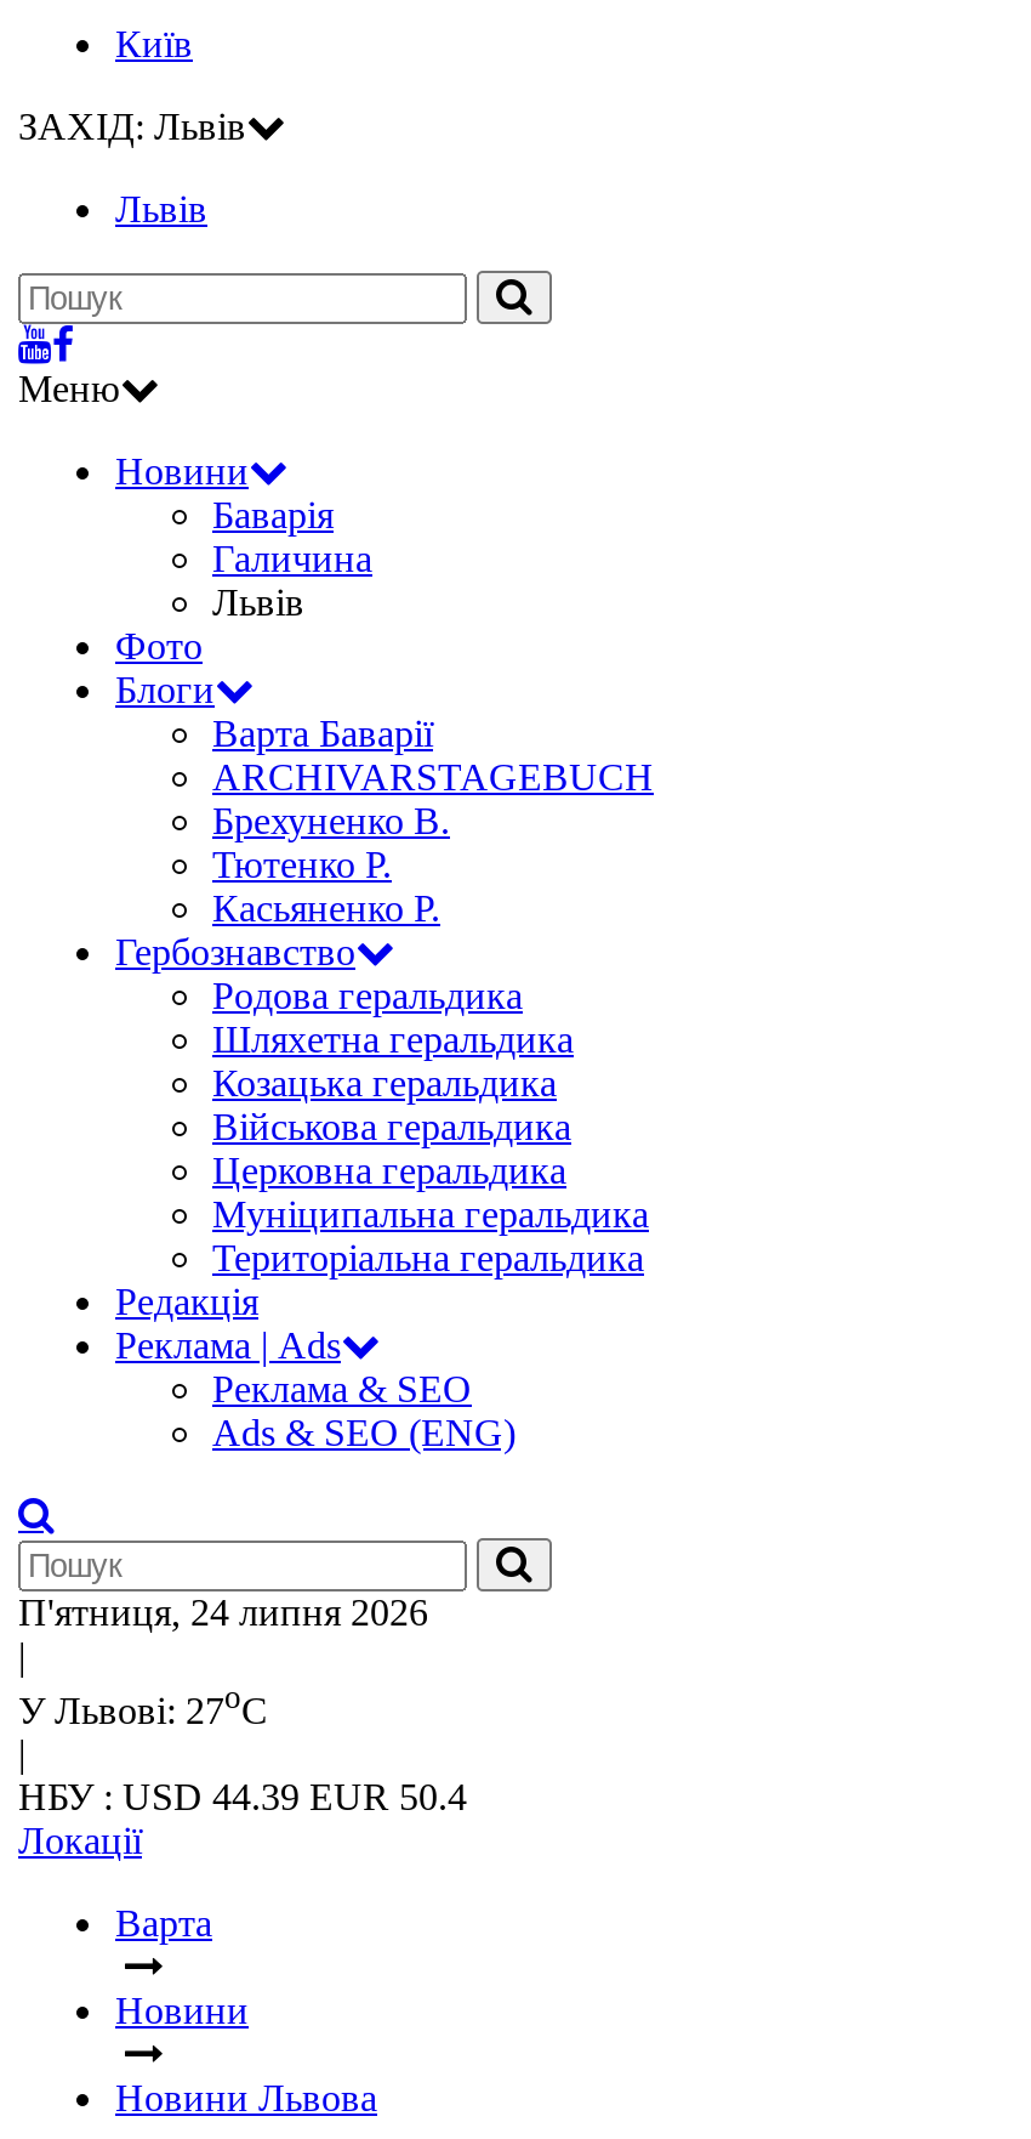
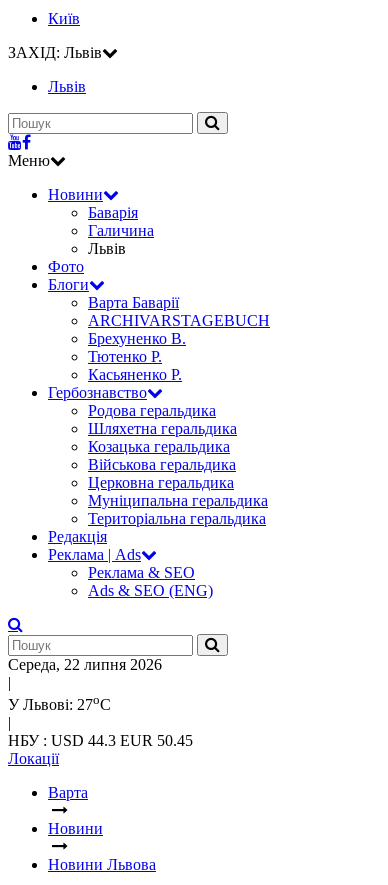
[18,1592,428,1633] П'ятниця, 24 липня 2026 -> [8,656,162,673] Середа, 22 липня 2026
[18,1777,467,1818] НБУ : USD 44.39 EUR 50.4 -> [8,732,193,749] НБУ : USD 44.3 EUR 50.45

